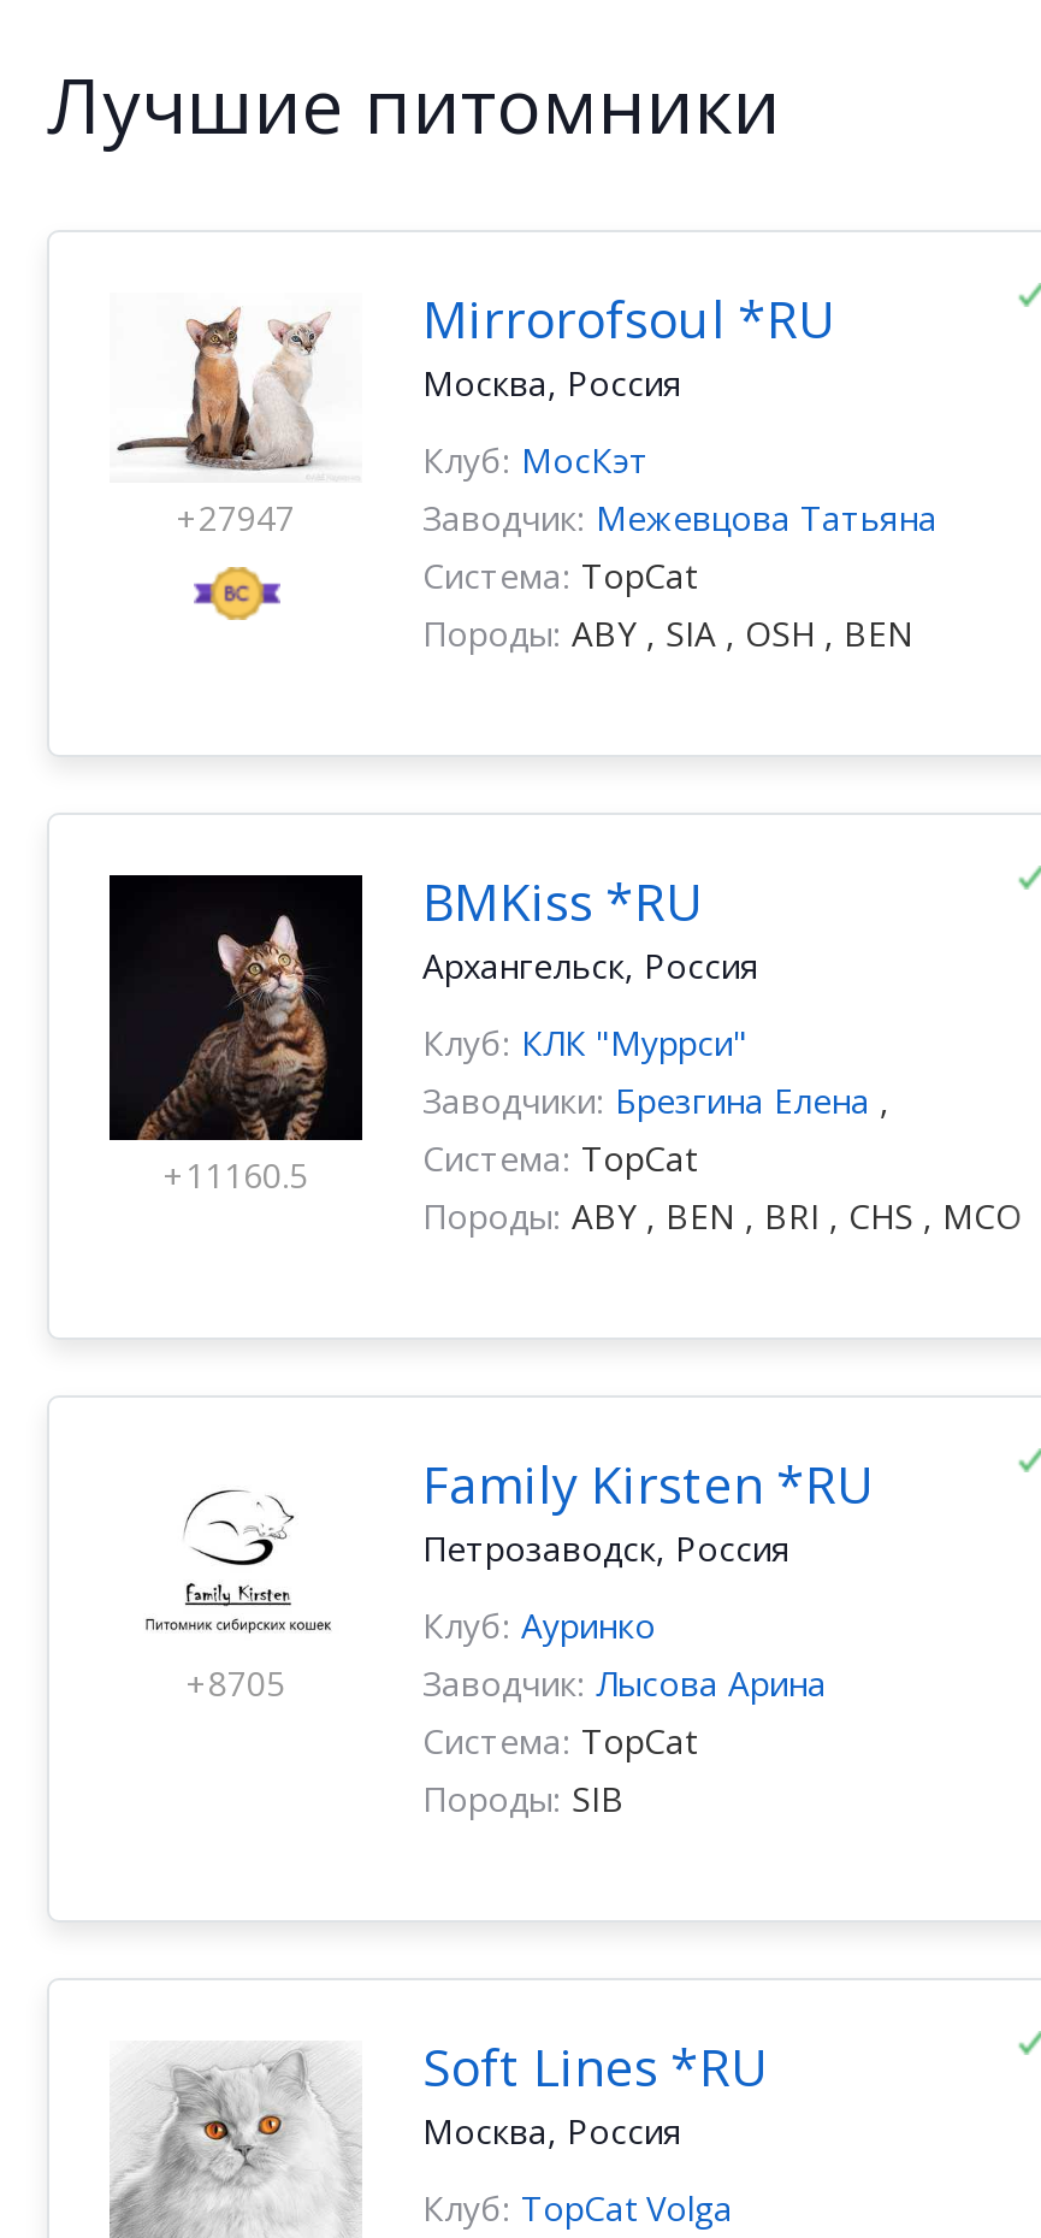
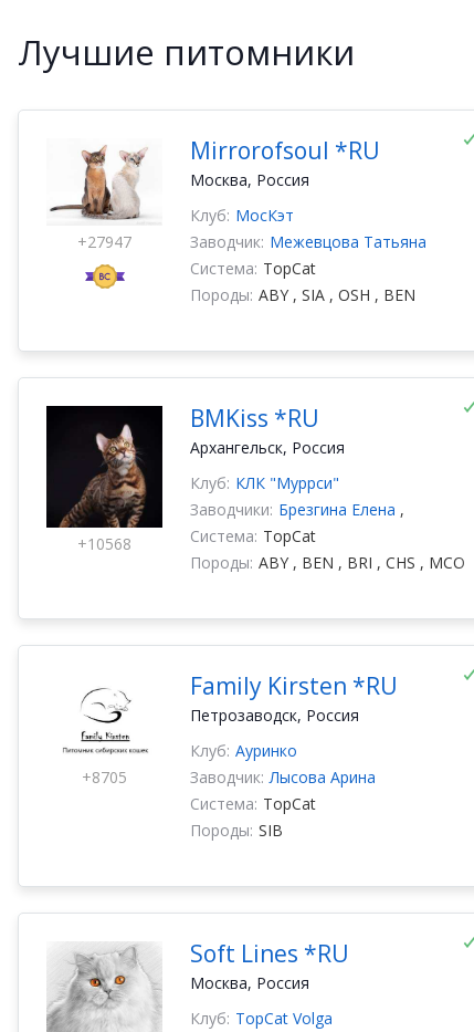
[164,1152,308,1198] +11160.5 -> [77,533,131,554] +10568

